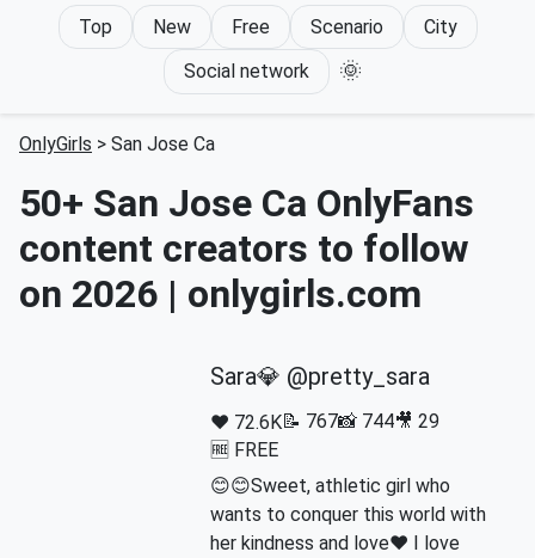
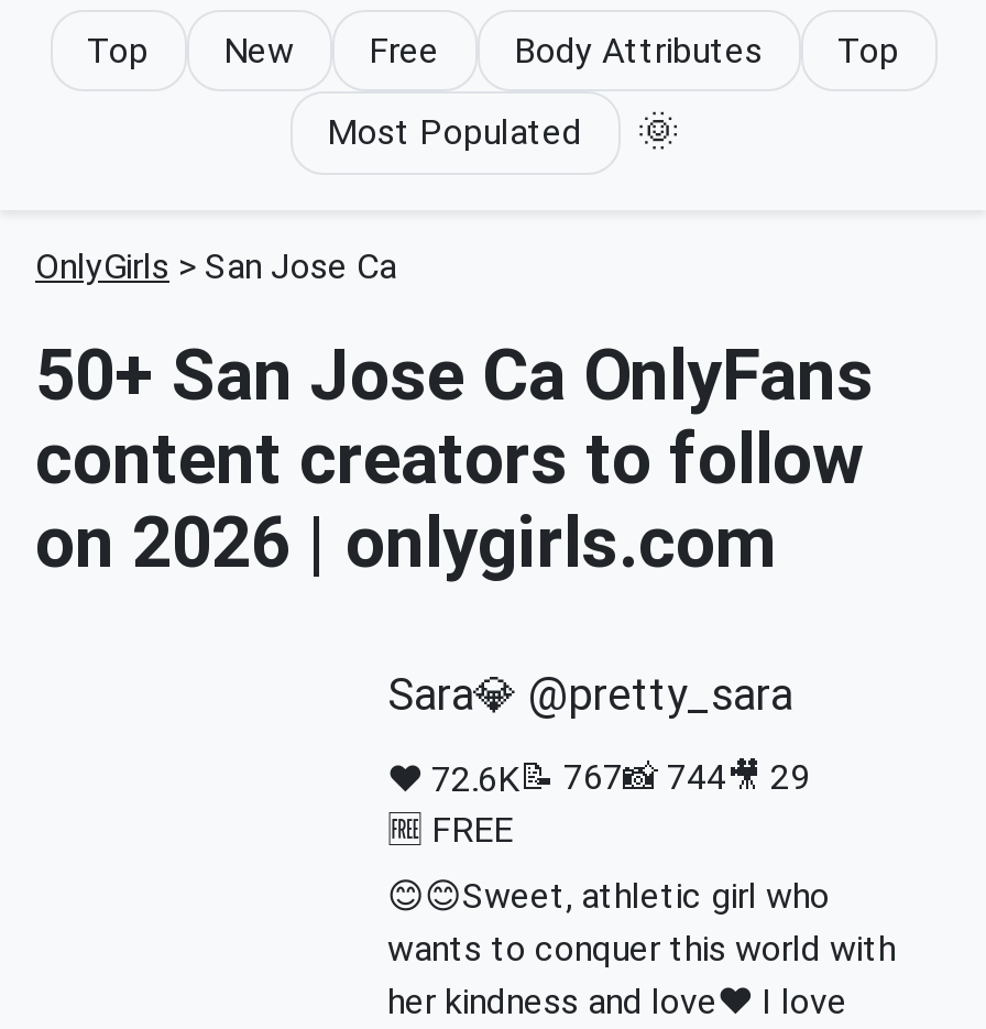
[310,16,457,38] Scenario | City -> [514,30,899,72] Body Attributes | Top
[184,60,309,82] Social network -> [327,111,582,153] Most Populated

